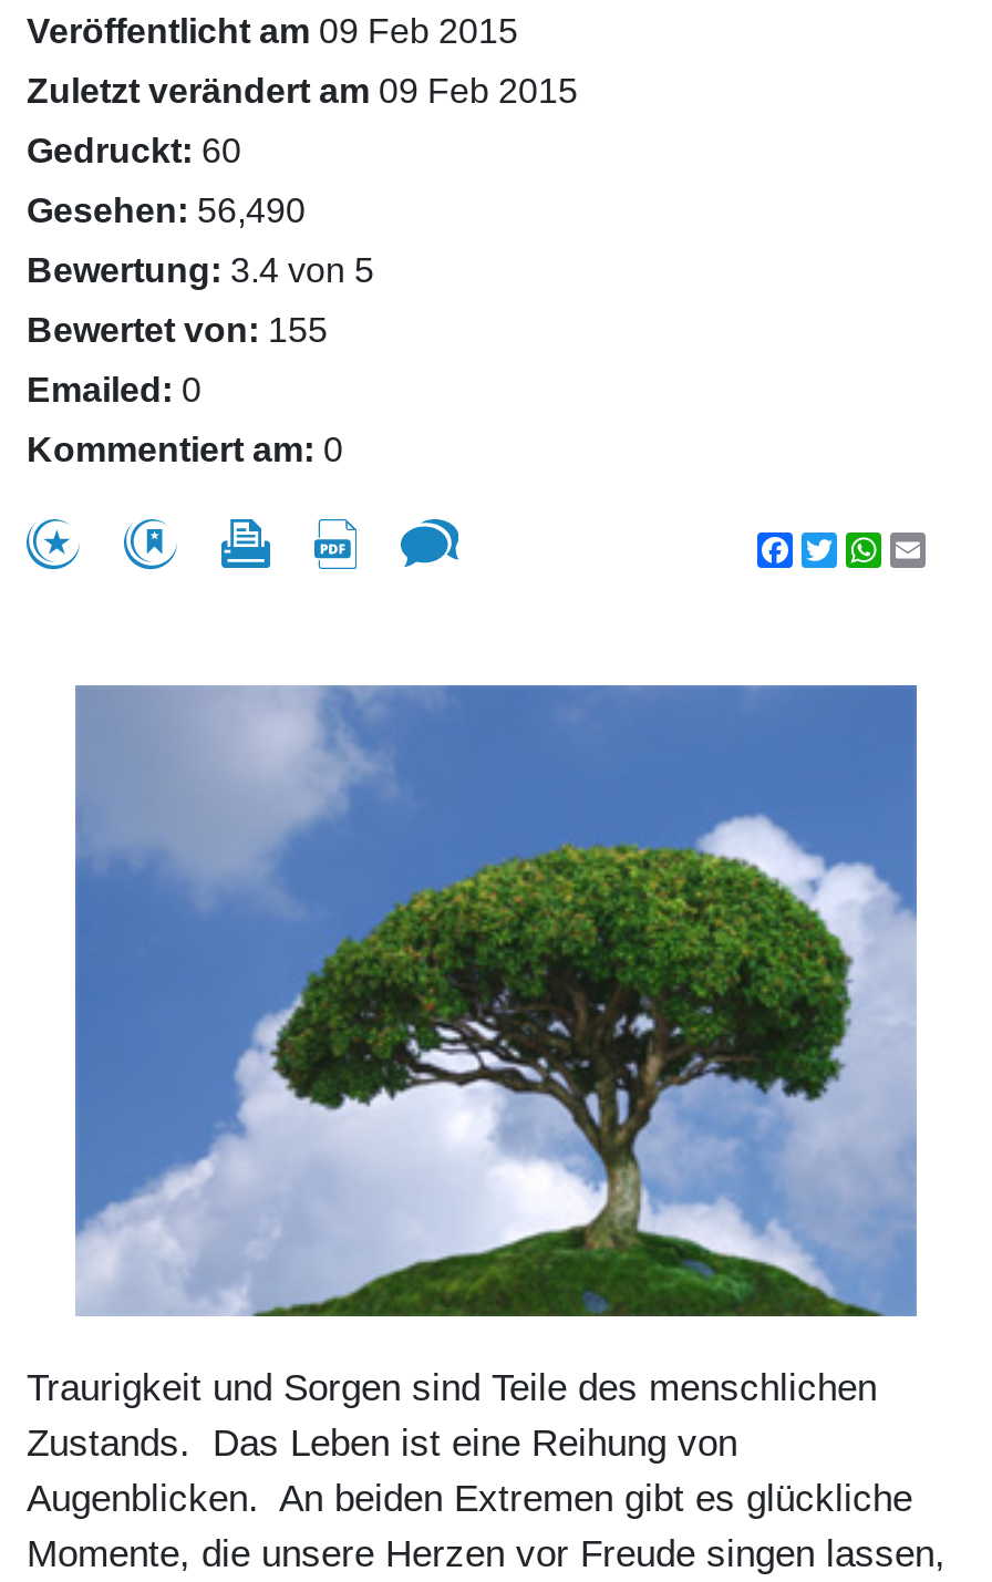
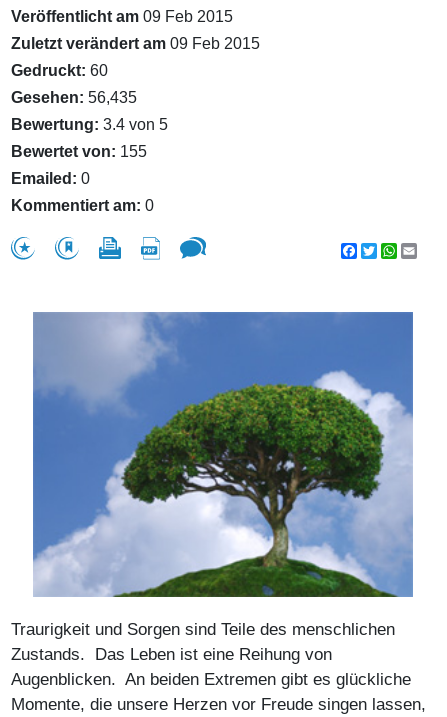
[27,191,306,228] Gesehen: 56,490 -> [11,89,137,106] Gesehen: 56,435

